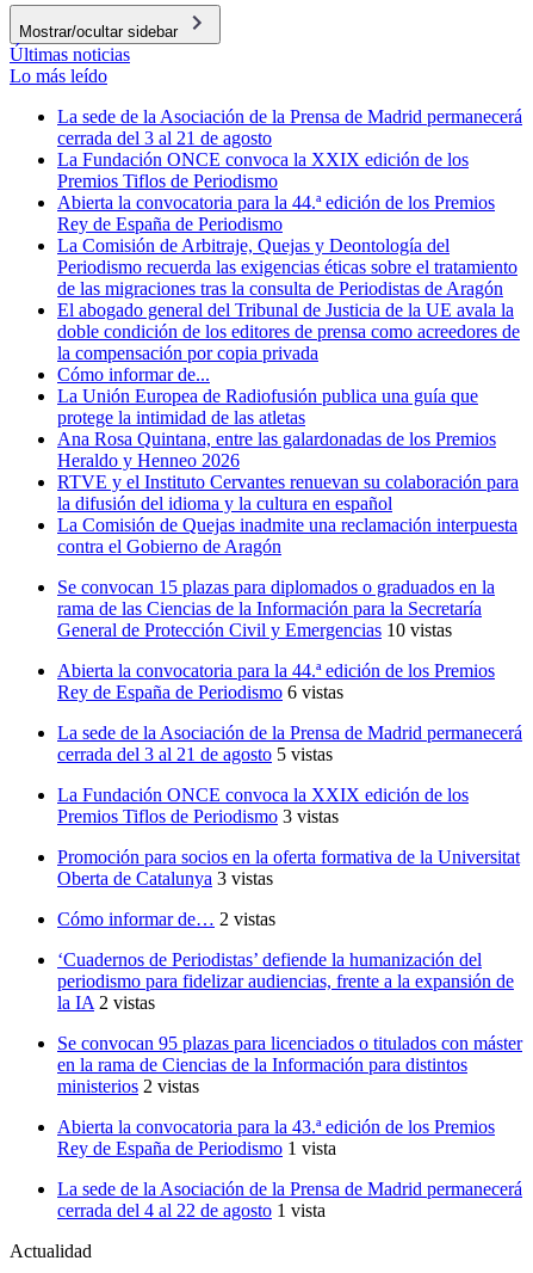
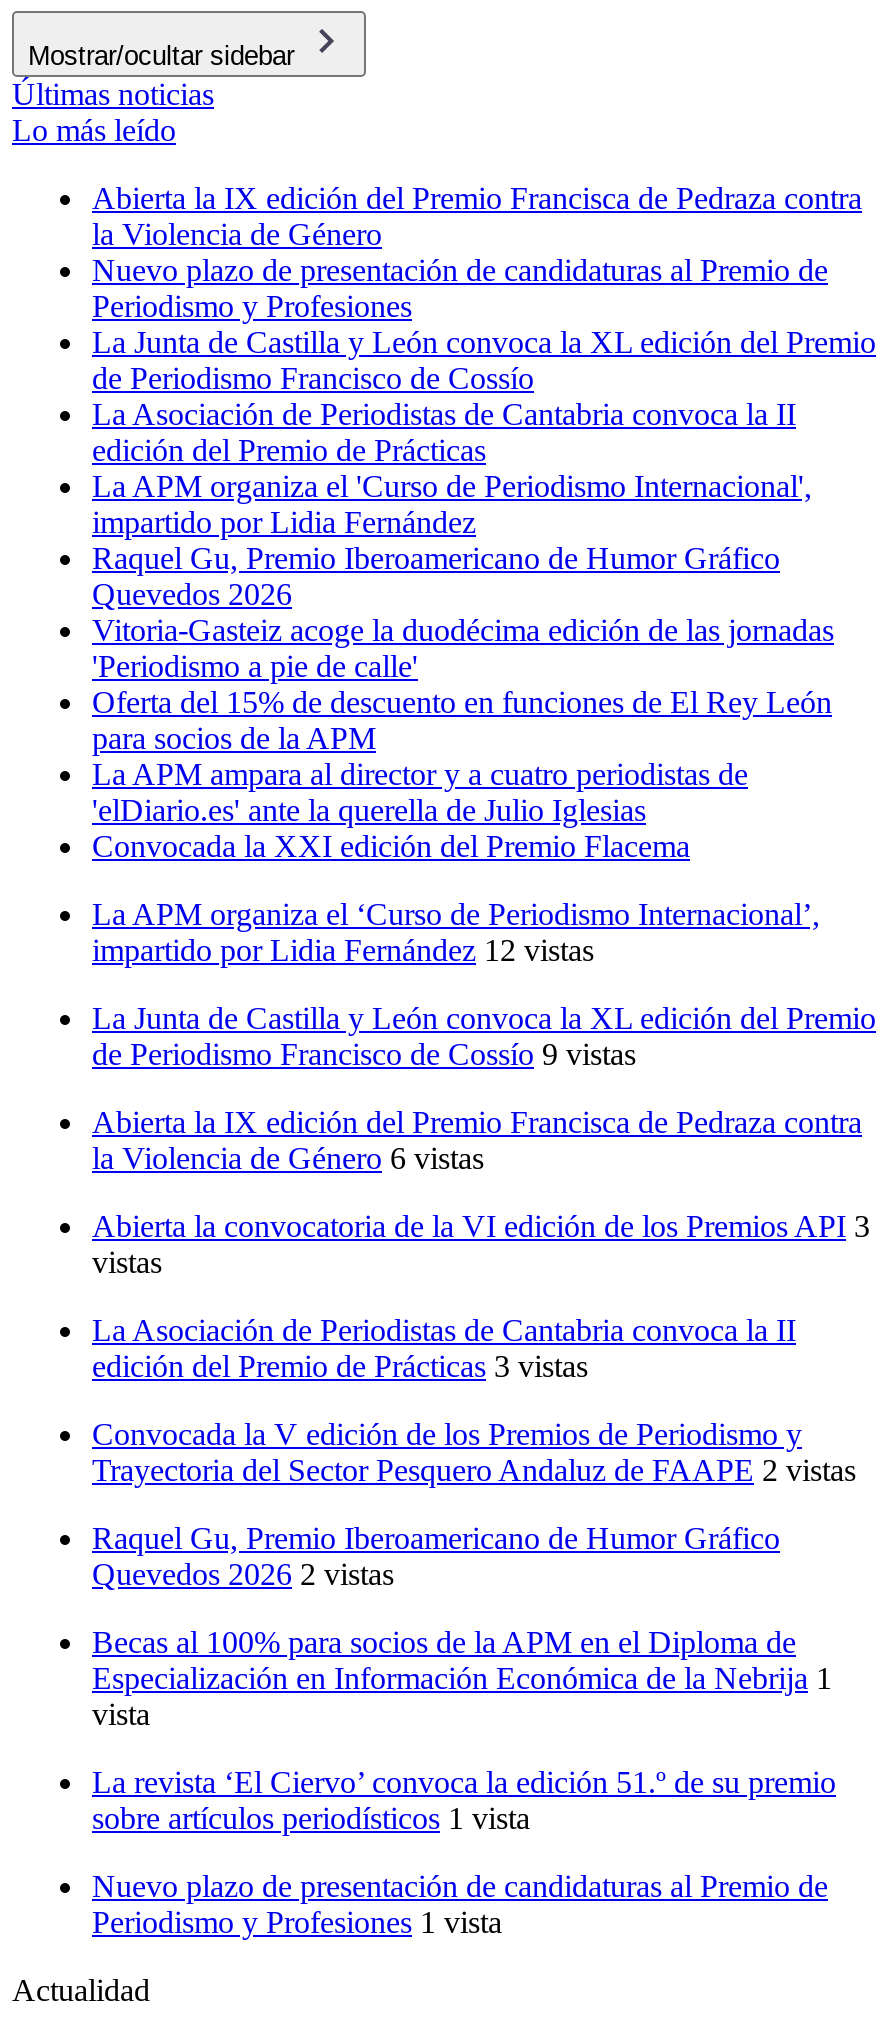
[57,106,522,556] La sede de la Asociación de la Prensa de Madrid permanecerá | cerrada del 3 al 21 de agosto | La Fundación ONCE convoca la XXIX edición de los | Premios Tiflos de Periodismo | Abierta la convocatoria para la 44.ª edición de los Premios | Rey de España de Periodismo | La Comisión de Arbitraje, Quejas y Deontología del | Periodismo recuerda las exigencias éticas sobre el tratamiento | de las migraciones tras la consulta de Periodistas de Aragón | El abogado general del Tribunal de Justicia de la UE avala la | doble condición de los editores de prensa como acreedores de | la compensación por copia privada | Cómo informar de... | La Unión Europea de Radiofusión publica una guía que | protege la intimidad de las atletas | Ana Rosa Quintana, entre las galardonadas de los Premios | Heraldo y Henneo 2026 | RTVE y el Instituto Cervantes renuevan su colaboración para | la difusión del idioma y la cultura en español | La Comisión de Quejas inadmite una reclamación interpuesta | contra el Gobierno de Aragón -> [92,181,876,863] Abierta la IX edición del Premio Francisca de Pedraza contra | la Violencia de Género | Nuevo plazo de presentación de candidaturas al Premio de | Periodismo y Profesiones | La Junta de Castilla y León convoca la XL edición del Premio | de Periodismo Francisco de Cossío | La Asociación de Periodistas de Cantabria convoca la II | edición del Premio de Prácticas | La APM organiza el 'Curso de Periodismo Internacional', | impartido por Lidia Fernández | Raquel Gu, Premio Iberoamericano de Humor Gráfico | Quevedos 2026 | Vitoria-Gasteiz acoge la duodécima edición de las jornadas | 'Periodismo a pie de calle' | Oferta del 15% de descuento en funciones de El Rey León | para socios de la APM | La APM ampara al director y a cuatro periodistas de | 'elDiario.es' ante la querella de Julio Iglesias | Convocada la XXI edición del Premio Flacema
[57,577,495,640] Se convocan 15 plazas para diplomados o graduados en la | rama de las Ciencias de la Información para la Secretaría | General de Protección Civil y Emergencias 10 vistas -> [92,897,820,967] La APM organiza el ‘Curso de Periodismo Internacional’, | impartido por Lidia Fernández 12 vistas
[57,660,495,702] Abierta la convocatoria para la 44.ª edición de los Premios | Rey de España de Periodismo 6 vistas -> [92,1001,876,1071] La Junta de Castilla y León convoca la XL edición del Premio | de Periodismo Francisco de Cossío 9 vistas
[57,722,522,764] La sede de la Asociación de la Prensa de Madrid permanecerá | cerrada del 3 al 21 de agosto 5 vistas -> [92,1105,862,1175] Abierta la IX edición del Premio Francisca de Pedraza contra | la Violencia de Género 6 vistas
[57,784,469,826] La Fundación ONCE convoca la XXIX edición de los | Premios Tiflos de Periodismo 3 vistas -> [92,1209,870,1279] Abierta la convocatoria de la VI edición de los Premios API 3 | vistas
[57,847,520,888] Promoción para socios en la oferta formativa de la Universitat | Oberta de Catalunya 3 vistas -> [92,1313,796,1383] La Asociación de Periodistas de Cantabria convoca la II | edición del Premio de Prácticas 3 vistas
[57,909,275,929] Cómo informar de… 2 vistas -> [92,1417,856,1487] Convocada la V edición de los Premios de Periodismo y | Trayectoria del Sector Pesquero Andaluz de FAAPE 2 vistas
[57,949,514,1013] ‘Cuadernos de Periodistas’ defiende la humanización del | periodismo para fidelizar audiencias, frente a la expansión de | la IA 2 vistas -> [92,1521,780,1591] Raquel Gu, Premio Iberoamericano de Humor Gráfico | Quevedos 2026 2 vistas
[57,1033,522,1096] Se convocan 95 plazas para licenciados o titulados con máster | en la rama de Ciencias de la Información para distintos | ministerios 2 vistas -> [92,1625,832,1731] Becas al 100% para socios de la APM en el Diploma de | Especialización en Información Económica de la Nebrija 1 | vista
[57,1116,495,1158] Abierta la convocatoria para la 43.ª edición de los Premios | Rey de España de Periodismo 1 vista -> [92,1765,836,1835] La revista ‘El Ciervo’ convoca la edición 51.º de su premio | sobre artículos periodísticos 1 vista
[57,1179,522,1220] La sede de la Asociación de la Prensa de Madrid permanecerá | cerrada del 4 al 22 de agosto 1 vista -> [92,1869,828,1939] Nuevo plazo de presentación de candidaturas al Premio de | Periodismo y Profesiones 1 vista

